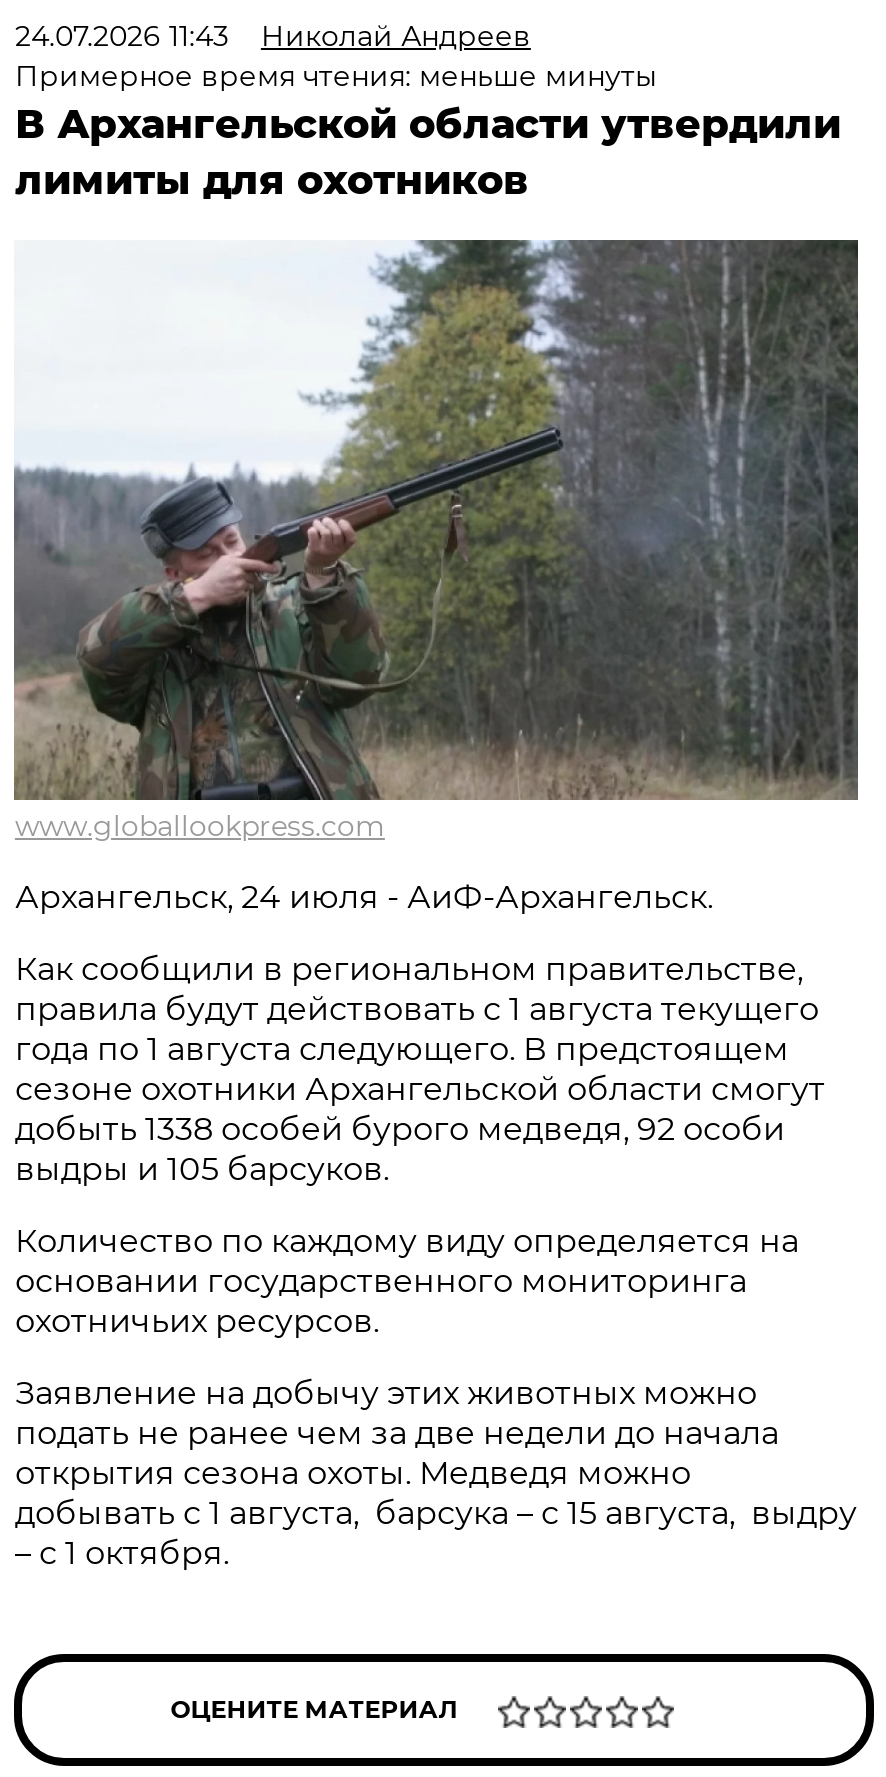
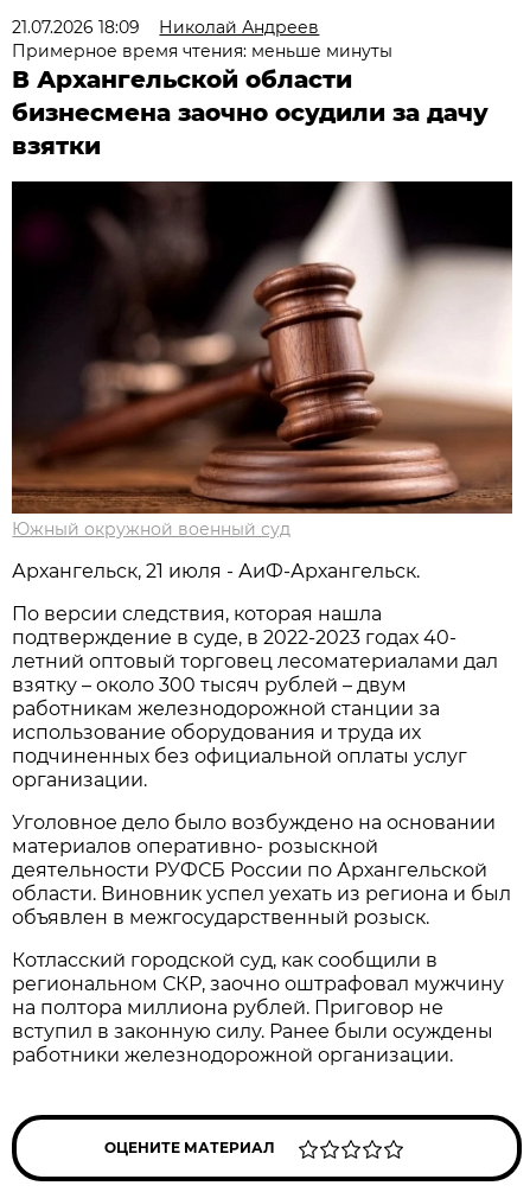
[15,18,531,54] 24.07.2026 11:43 Николай Андреев -> [12,16,319,38] 21.07.2026 18:09 Николай Андреев
[15,100,841,204] В Архангельской области утвердили | лимиты для охотников -> [12,65,489,160] В Архангельской области | бизнесмена заочно осудили за дачу | взятки
[12,238,860,844] [image] | www.globallookpress.com -> [11,230,513,540] [image] | Южный окружной военный суд
[15,878,713,916] Архангельск, 24 июля - АиФ-Архангельск. -> [12,560,420,582] Архангельск, 21 июля - АиФ-Архангельск.
[15,950,825,1188] Как сообщили в региональном правительстве, | правила будут действовать с 1 августа текущего | года по 1 августа следующего. В предстоящем | сезоне охотники Архангельской области смогут | добыть 1338 особей бурого медведя, 92 особи | выдры и 105 барсуков. -> [12,602,498,791] По версии следствия, которая нашла | подтверждение в суде, в 2022-2023 годах 40- | летний оптовый торговец лесоматериалами дал | взятку – около 300 тысяч рублей – двум | работникам железнодорожной станции за | использование оборудования и труда их | подчиненных без официальной оплаты услуг | организации.
[15,1222,799,1340] Количество по каждому виду определяется на | основании государственного мониторинга | охотничьих ресурсов. -> [12,811,512,929] Уголовное дело было возбуждено на основании | материалов оперативно- розыскной | деятельности РУФСБ России по Архангельской | области. Виновник успел уехать из региона и был | объявлен в межгосударственный розыск.
[15,1374,857,1572] Заявление на добычу этих животных можно | подать не ранее чем за две недели до начала | открытия сезона охоты. Медведя можно | добывать с 1 августа, барсука – с 15 августа, выдру | – с 1 октября. -> [12,949,504,1066] Котласский городской суд, как сообщили в | региональном СКР, заочно оштрафовал мужчину | на полтора миллиона рублей. Приговор не | вступил в законную силу. Ранее были осуждены | работники железнодорожной организации.

